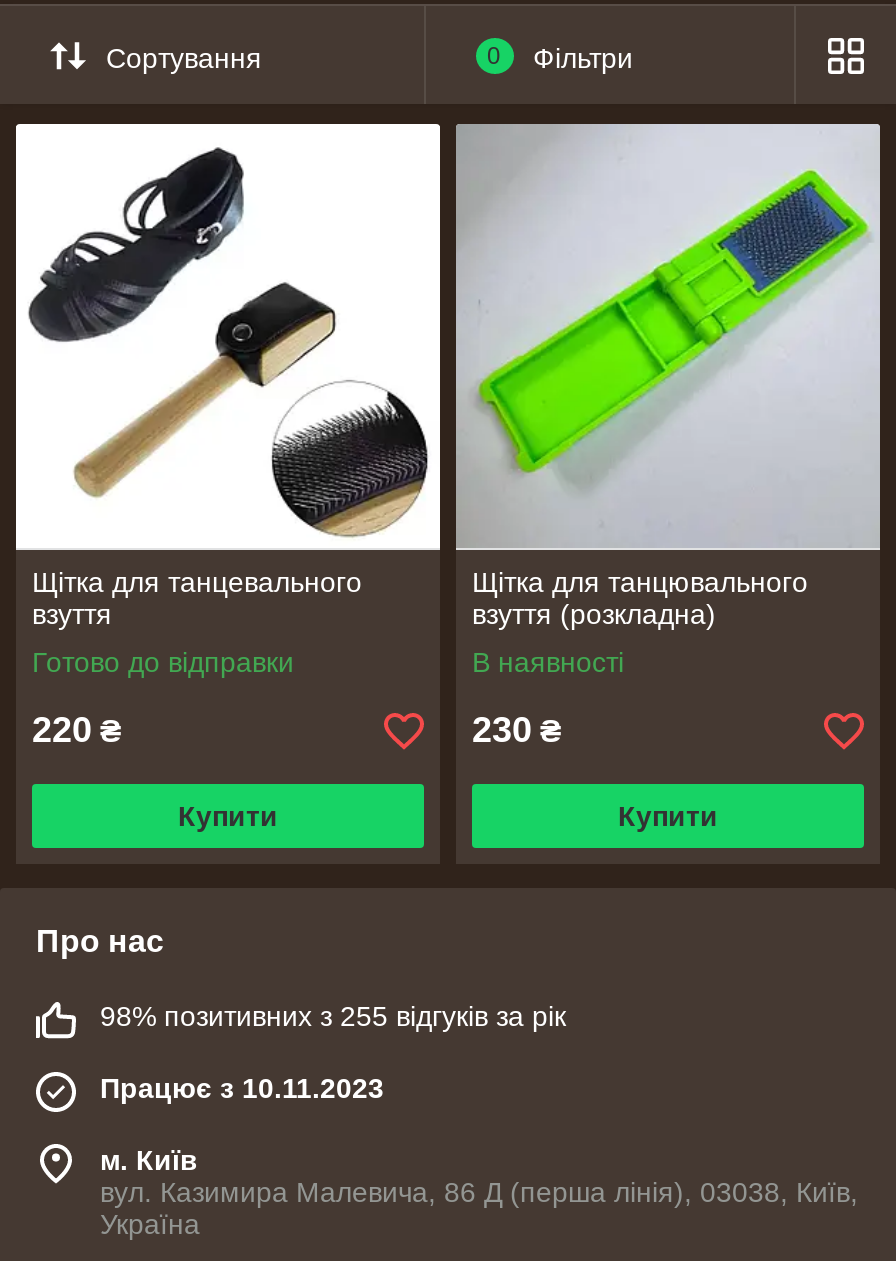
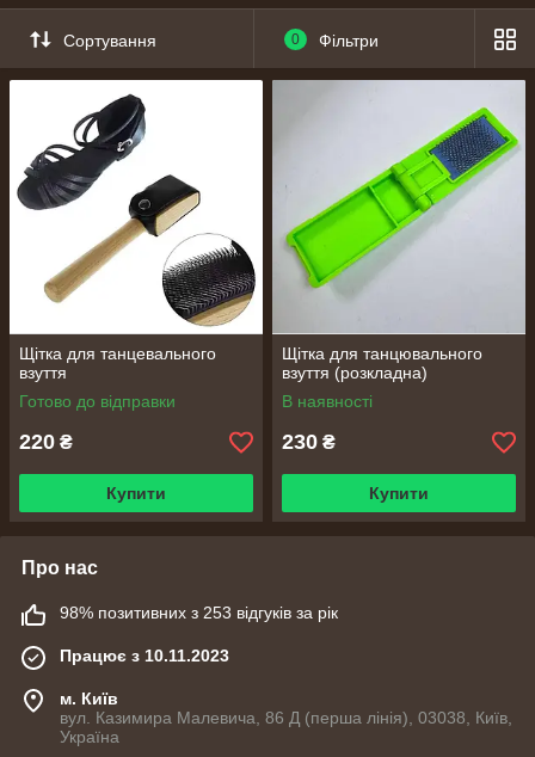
[100,1000,566,1032] 98% позитивних з 255 відгуків за рік -> [60,603,338,622] 98% позитивних з 253 відгуків за рік

